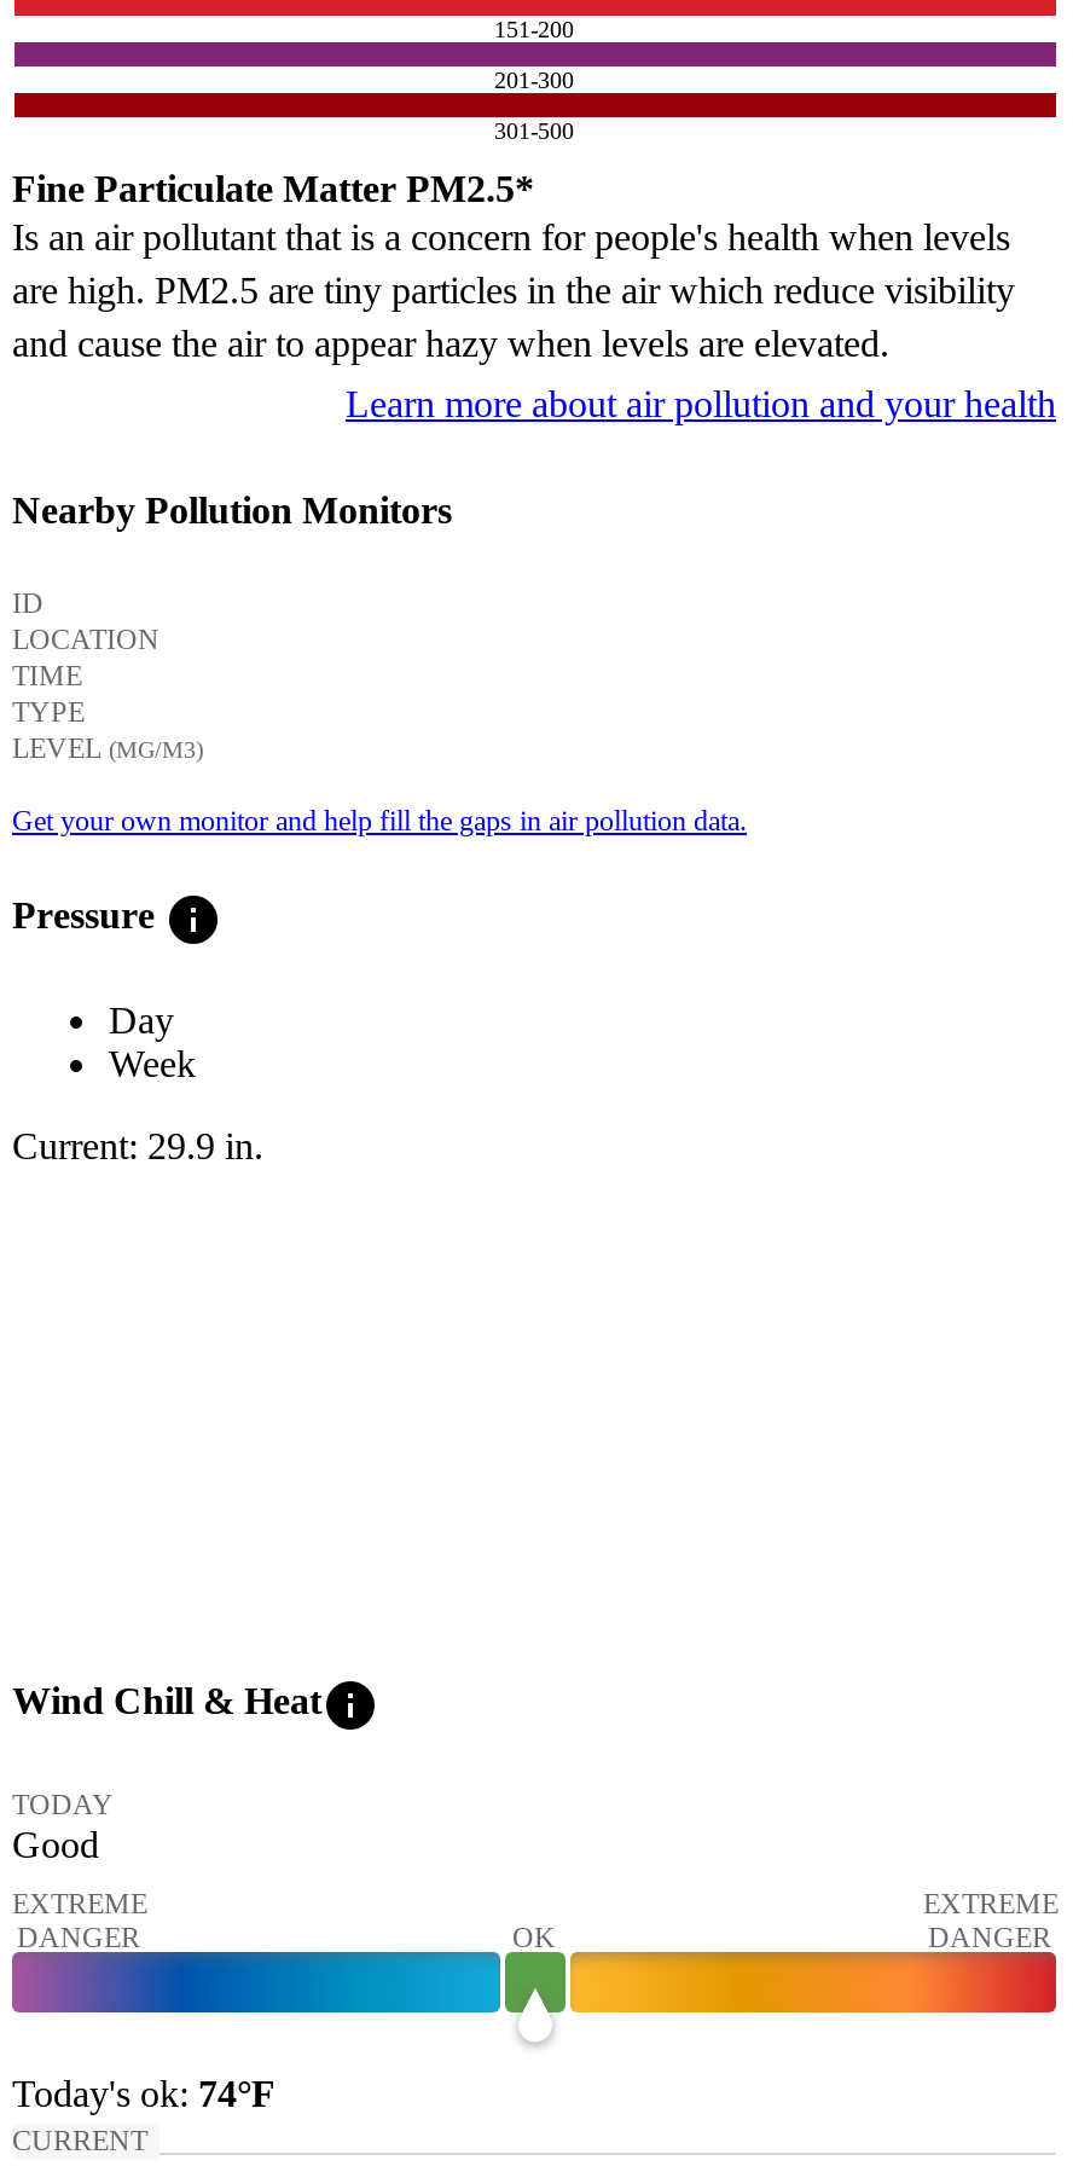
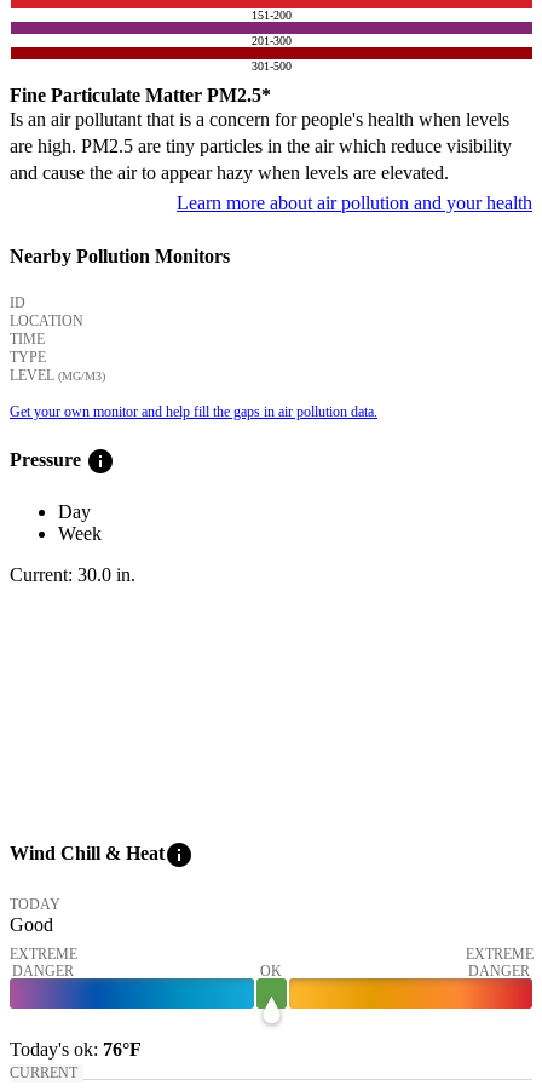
[12,1126,263,1167] Current: 29.9 in. -> [10,565,135,585] Current: 30.0 in.
[12,2072,275,2113] Today's ok: 74°F -> [10,1038,142,1059] Today's ok: 76°F

